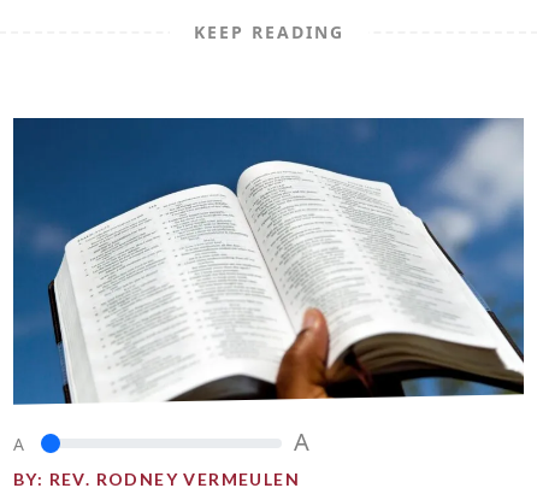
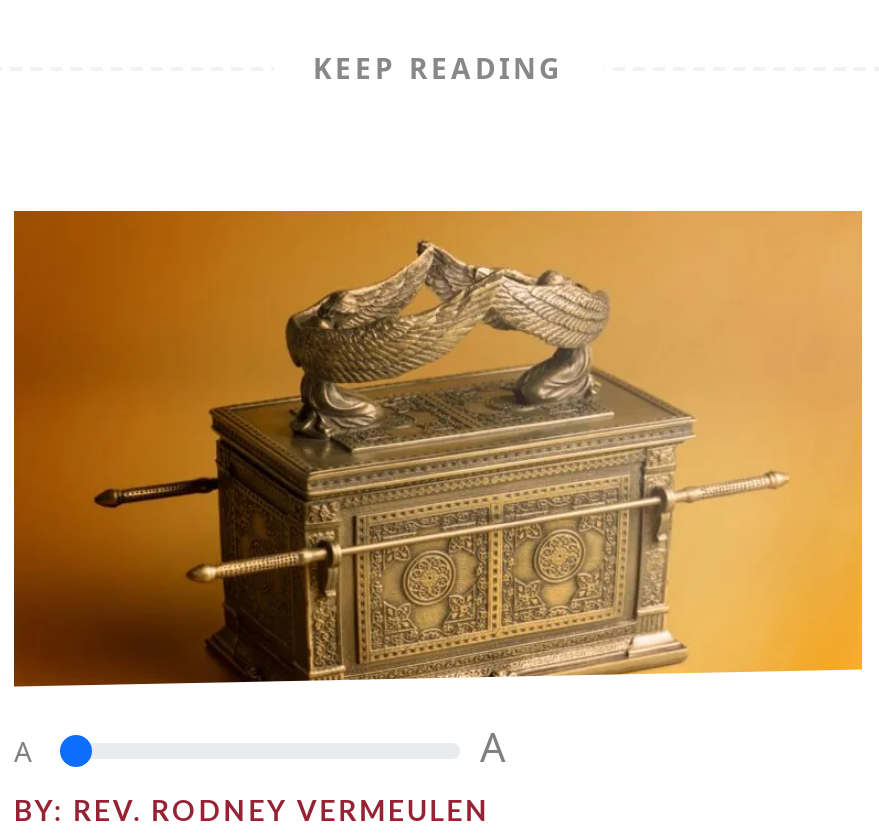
[12,117,525,406] [image] -> [12,209,864,689] [image]

